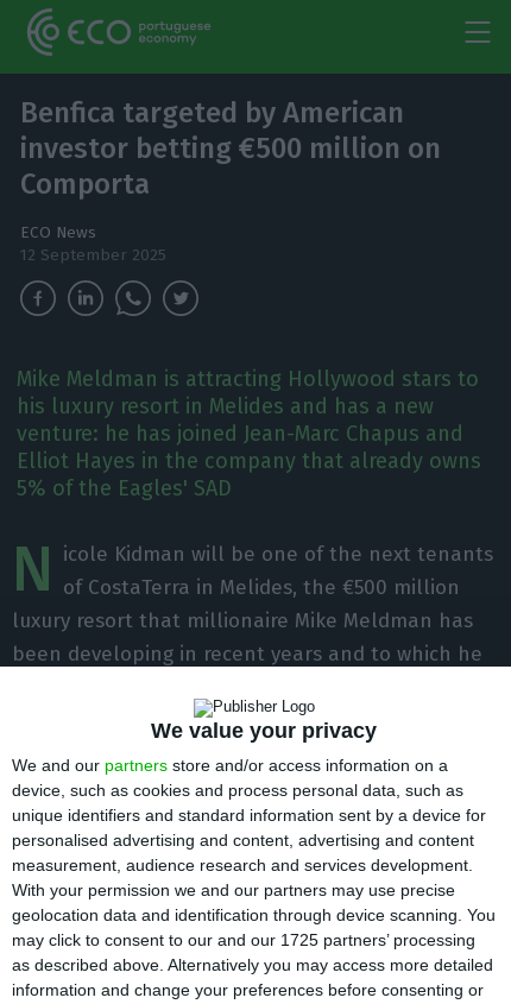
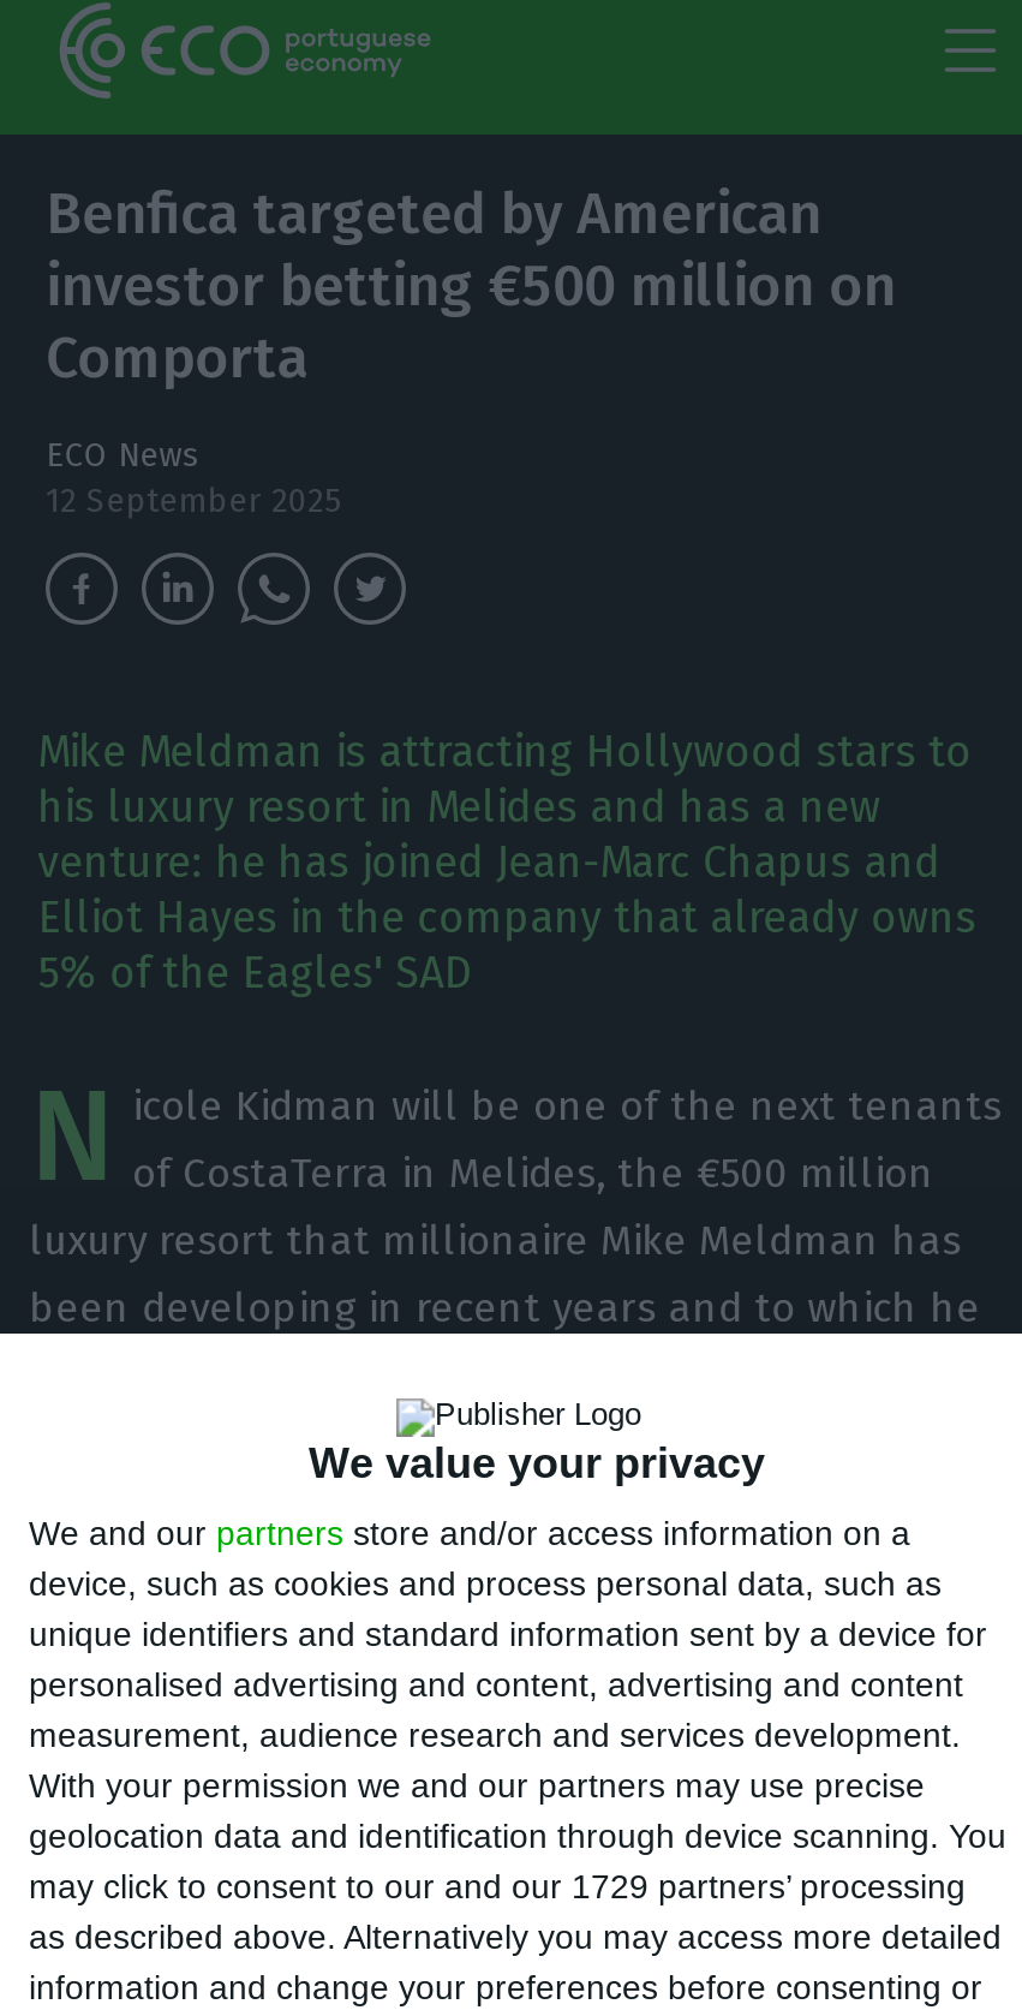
[12,931,475,950] may click to consent to our and our 1725 partners’ processing -> [29,1868,966,1906] may click to consent to our and our 1729 partners’ processing

